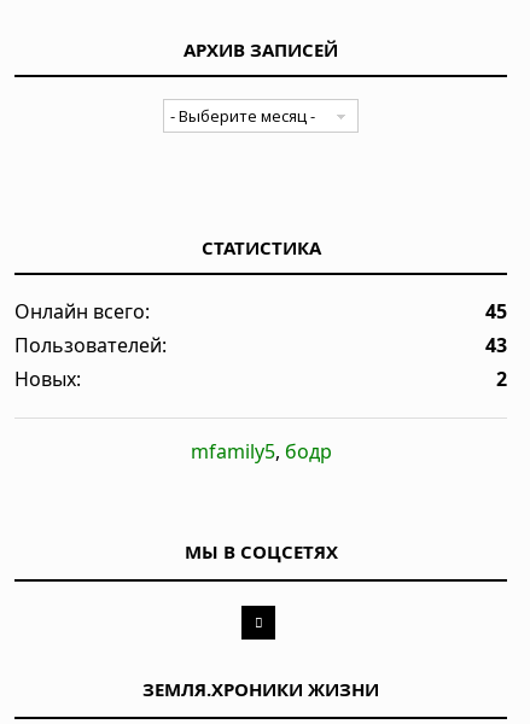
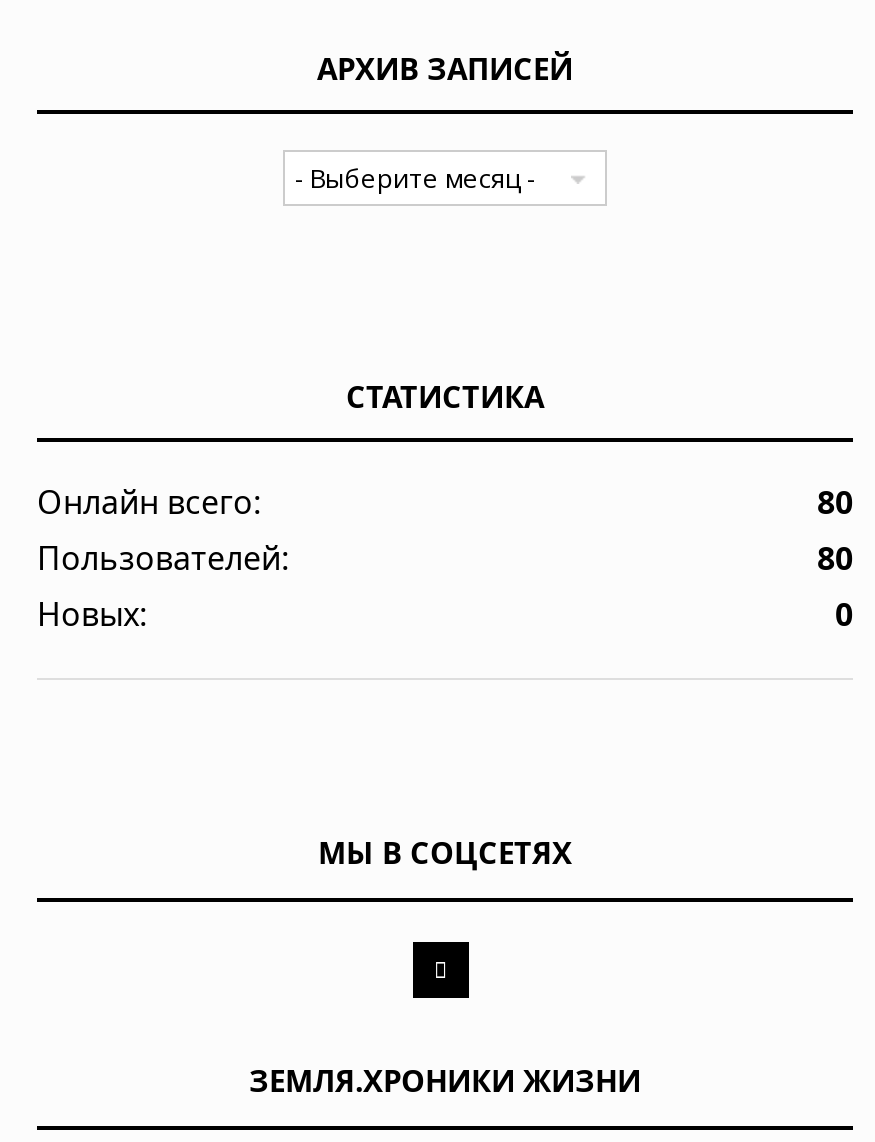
[485,298,507,325] 45 -> [817,480,853,524] 80
[485,332,507,359] 43 -> [817,536,853,580] 80
[190,366,507,465] 2 | mfamily5, бодр -> [835,592,853,636] 0

